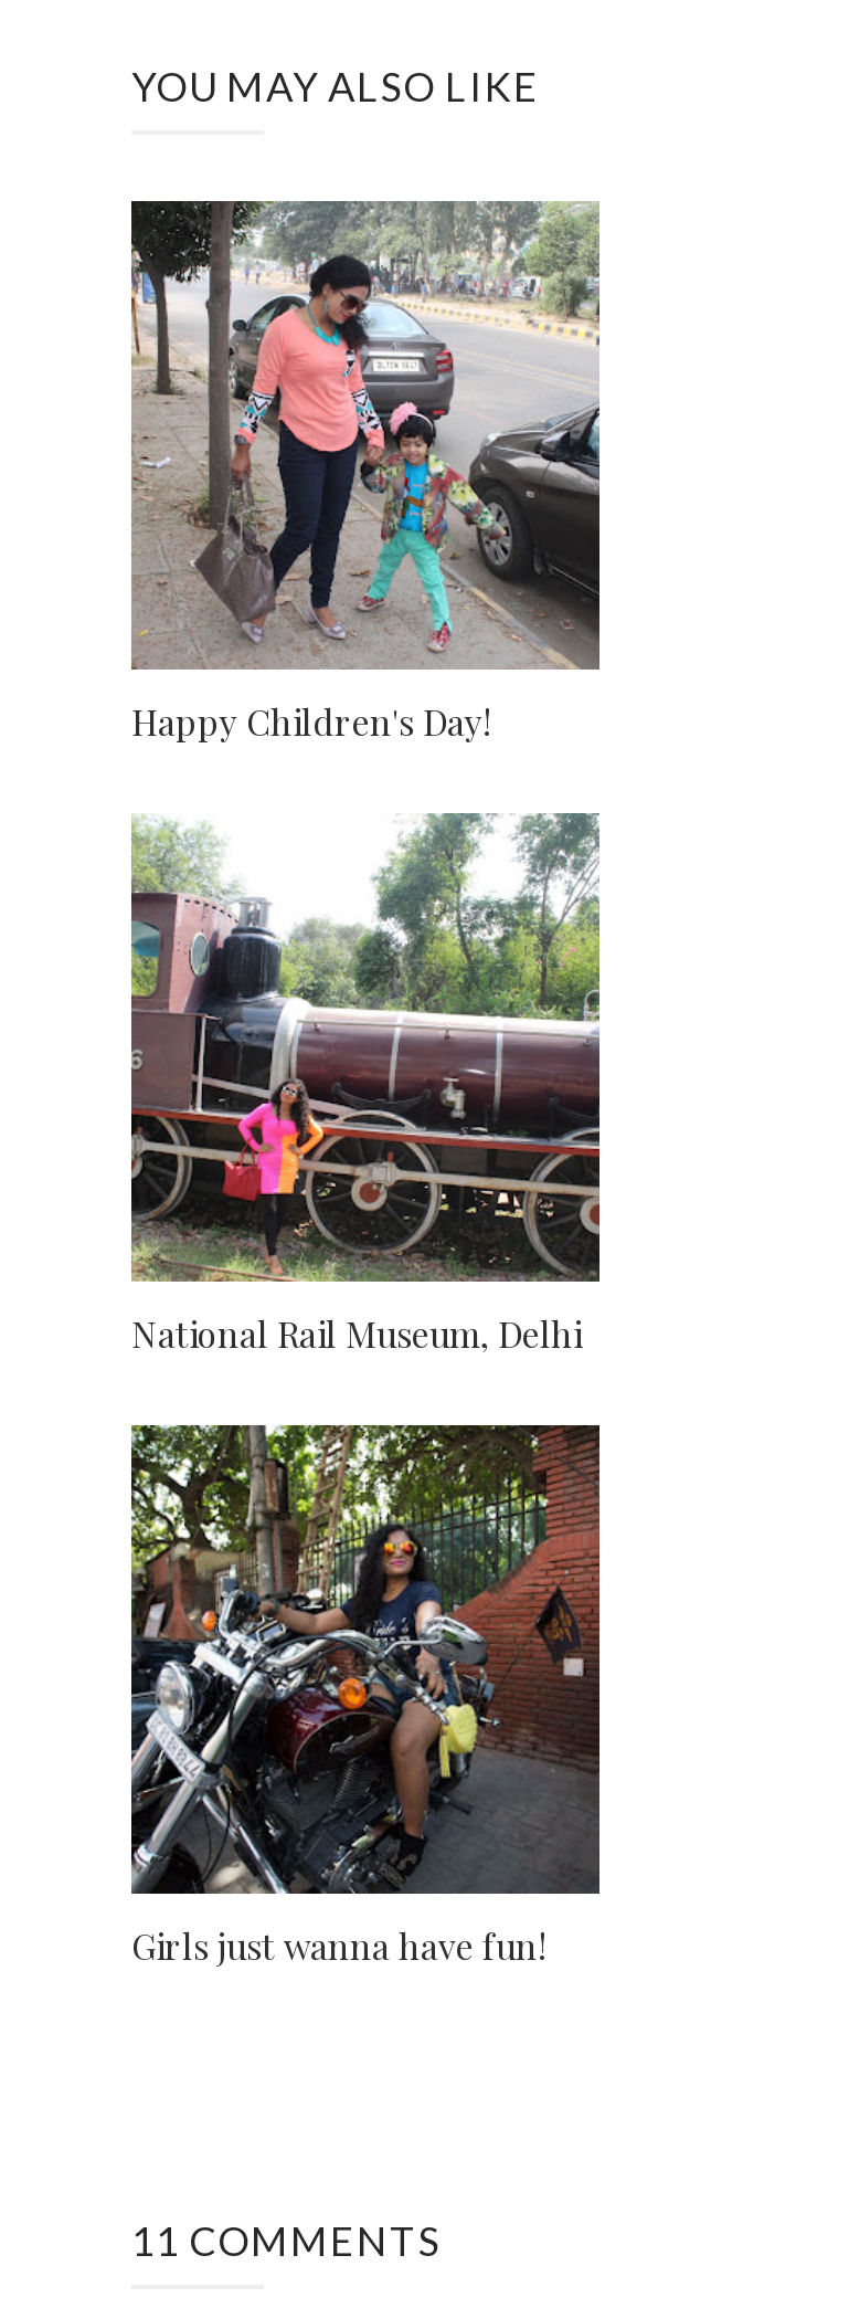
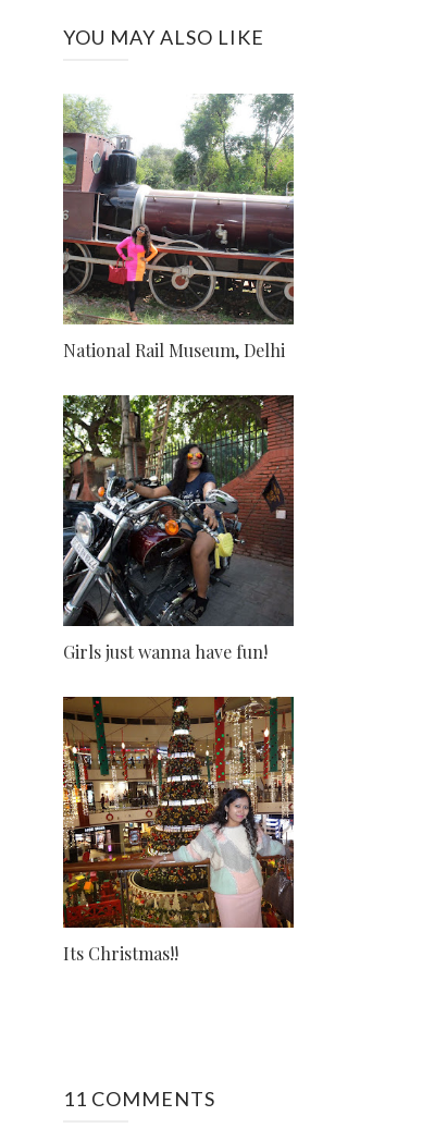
[129,199,602,744] [image] | Happy Children's Day! -> none
moved [127,809,604,1968] -> [61,91,296,663]: [image] | National Rail Museum, Delhi | Girls just wanna have fun!
none -> [62,696,294,964] [image] | Its Christmas!!

